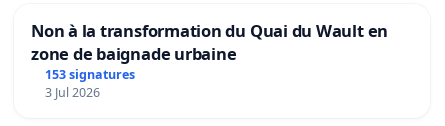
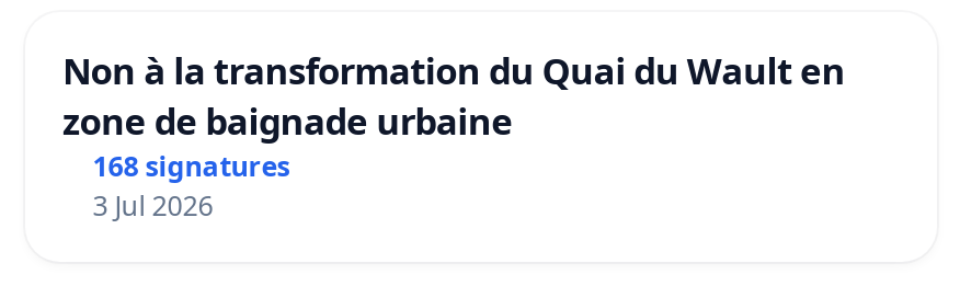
[45,66,135,83] 153 signatures -> [93,148,290,185] 168 signatures

